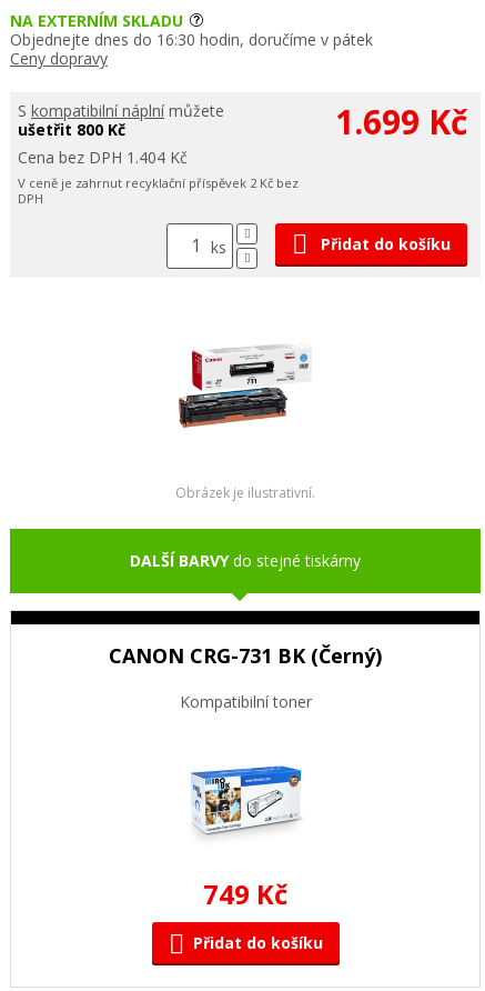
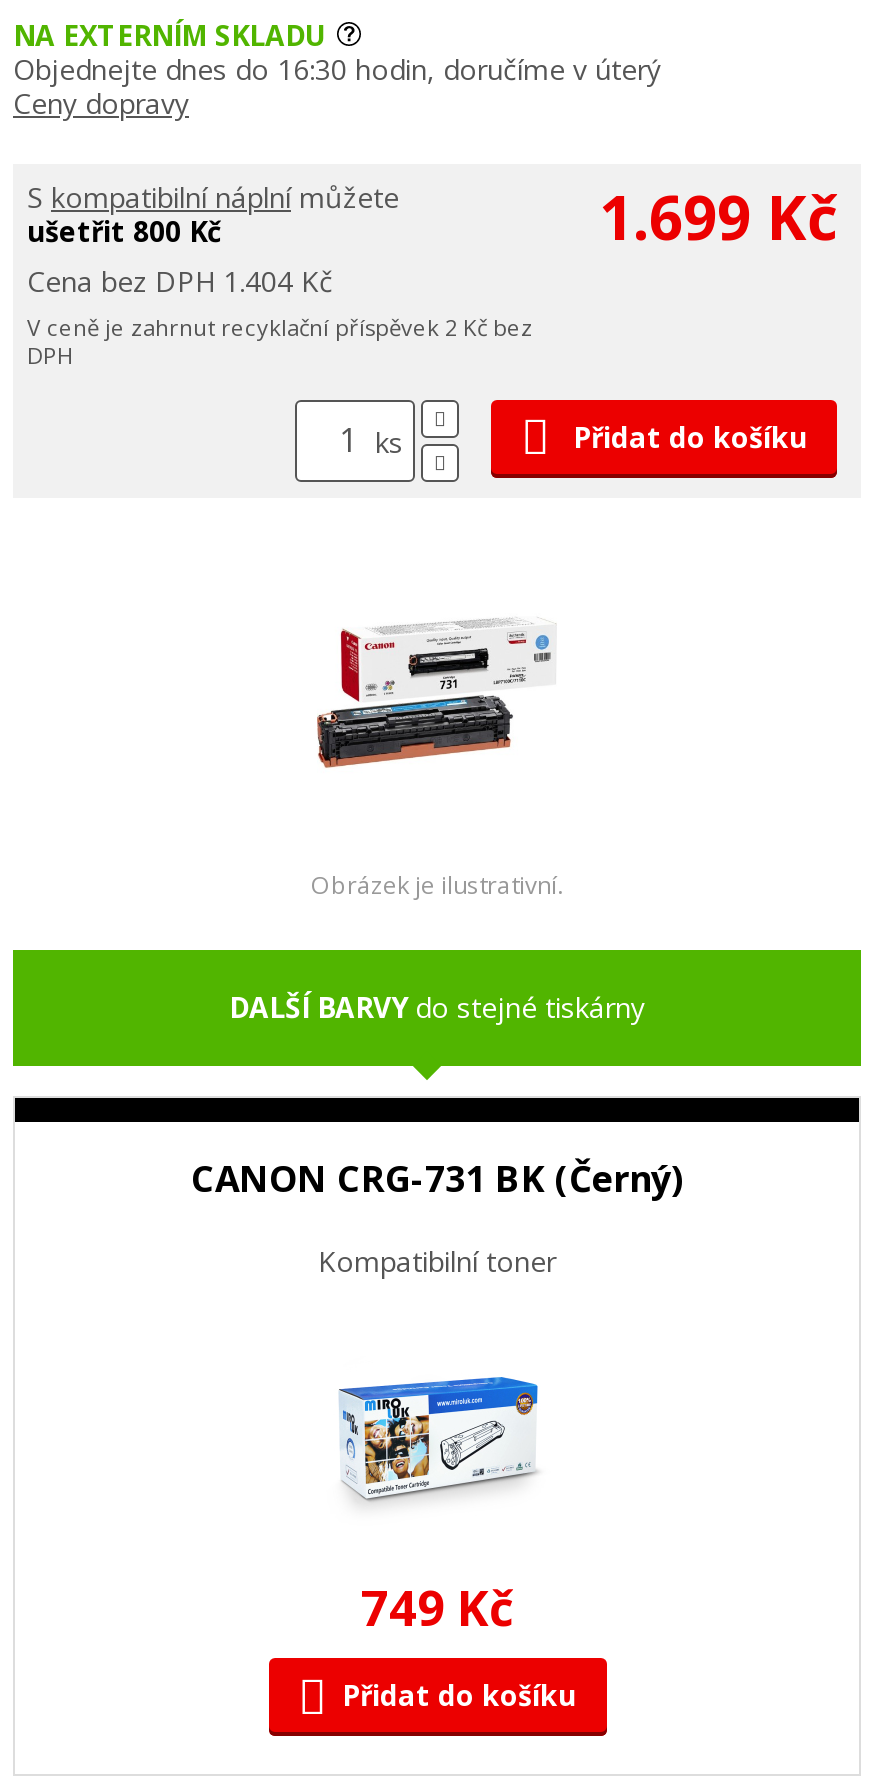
[10,28,373,49] Objednejte dnes do 16:30 hodin, doručíme v pátek -> [13,49,661,87] Objednejte dnes do 16:30 hodin, doručíme v úterý

